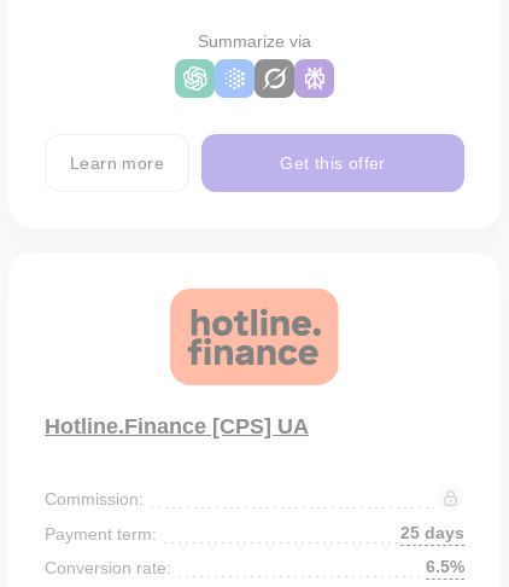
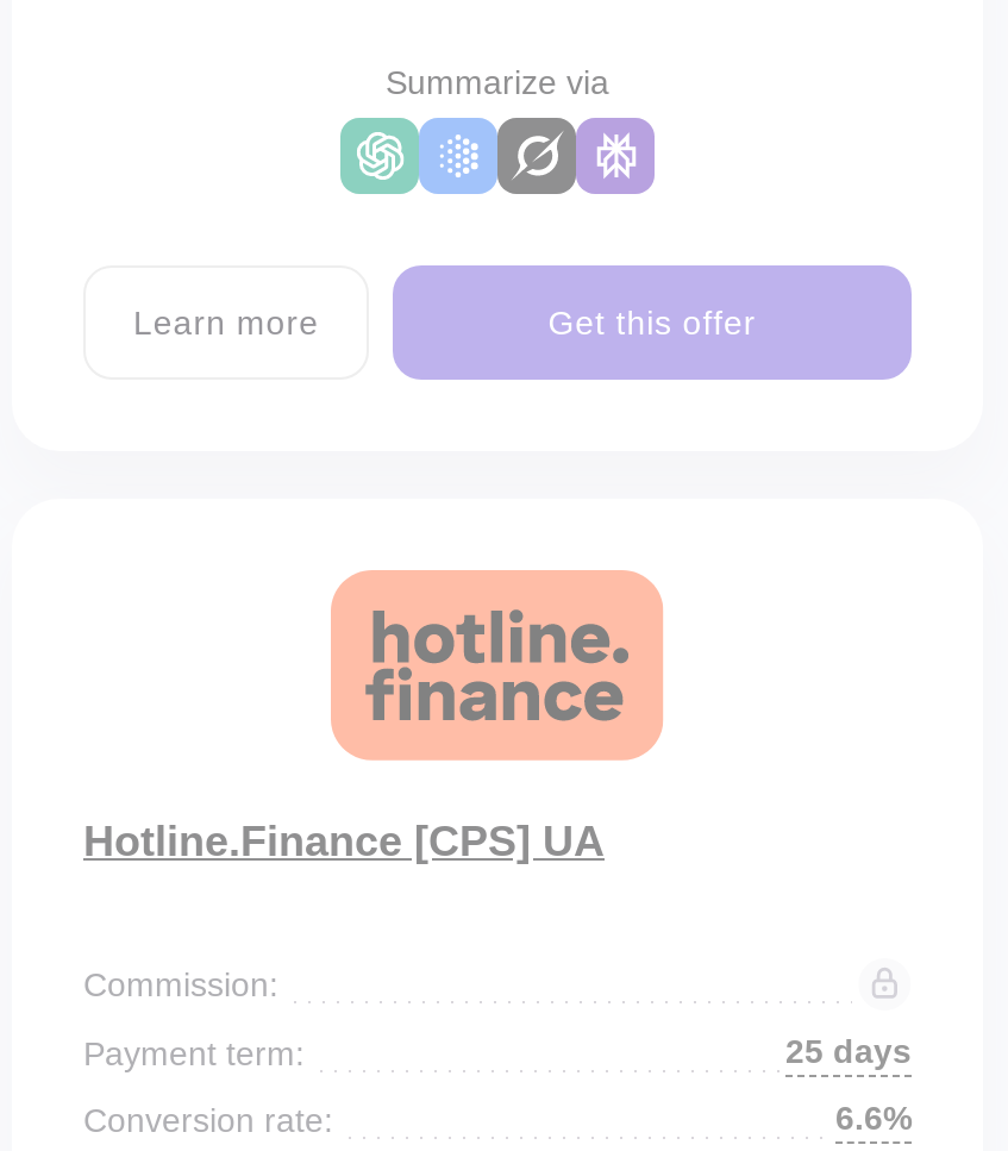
[426,557,464,576] 6.5% -> [835,1099,912,1137] 6.6%

